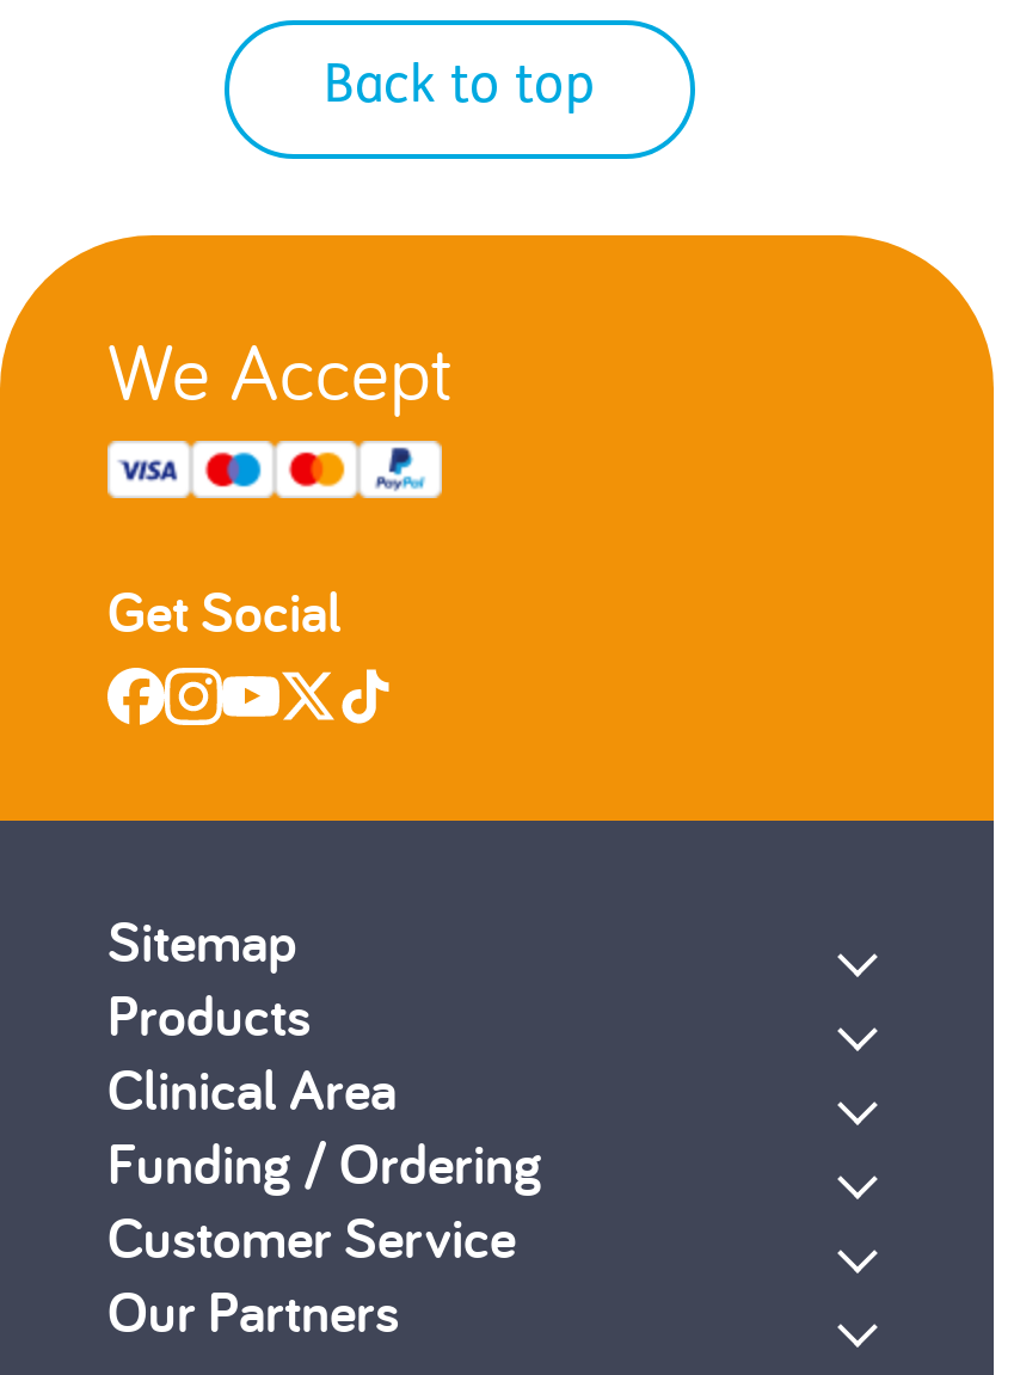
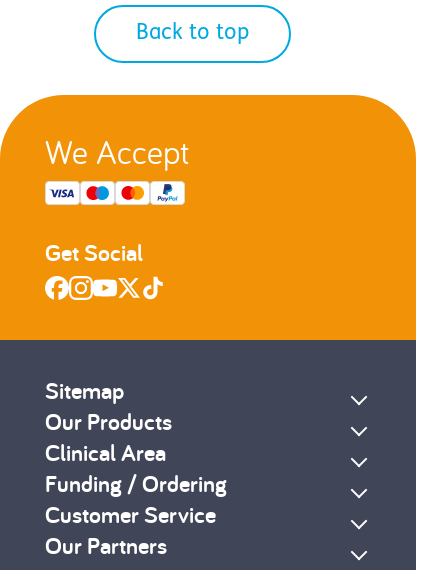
[107,979,311,1053] Products -> [45,406,172,437] Our Products

